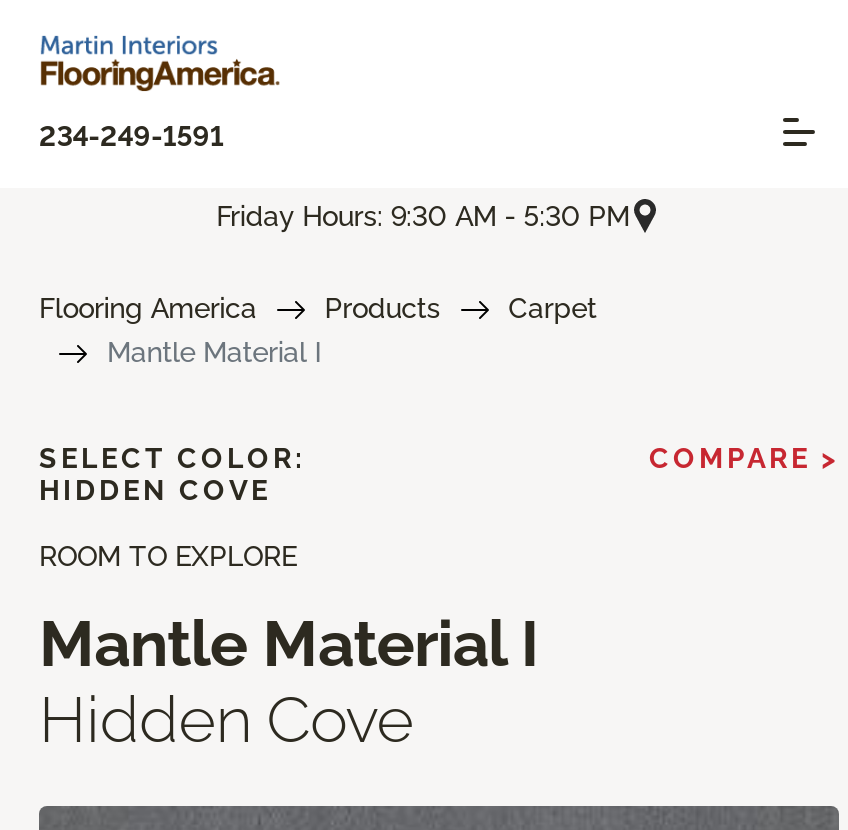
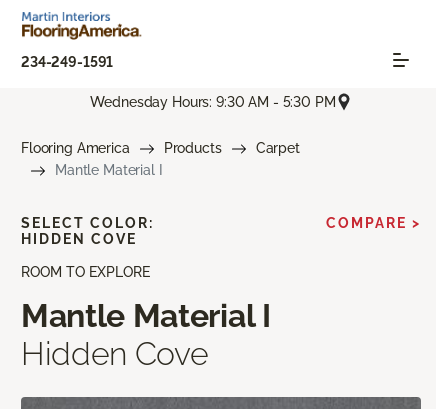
[216,199,630,231] Friday Hours: 9:30 AM - 5:30 PM -> [90,94,336,110] Wednesday Hours: 9:30 AM - 5:30 PM

